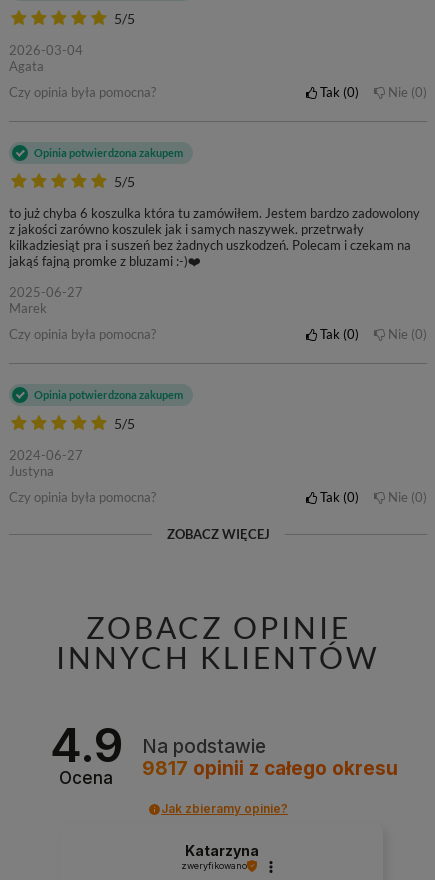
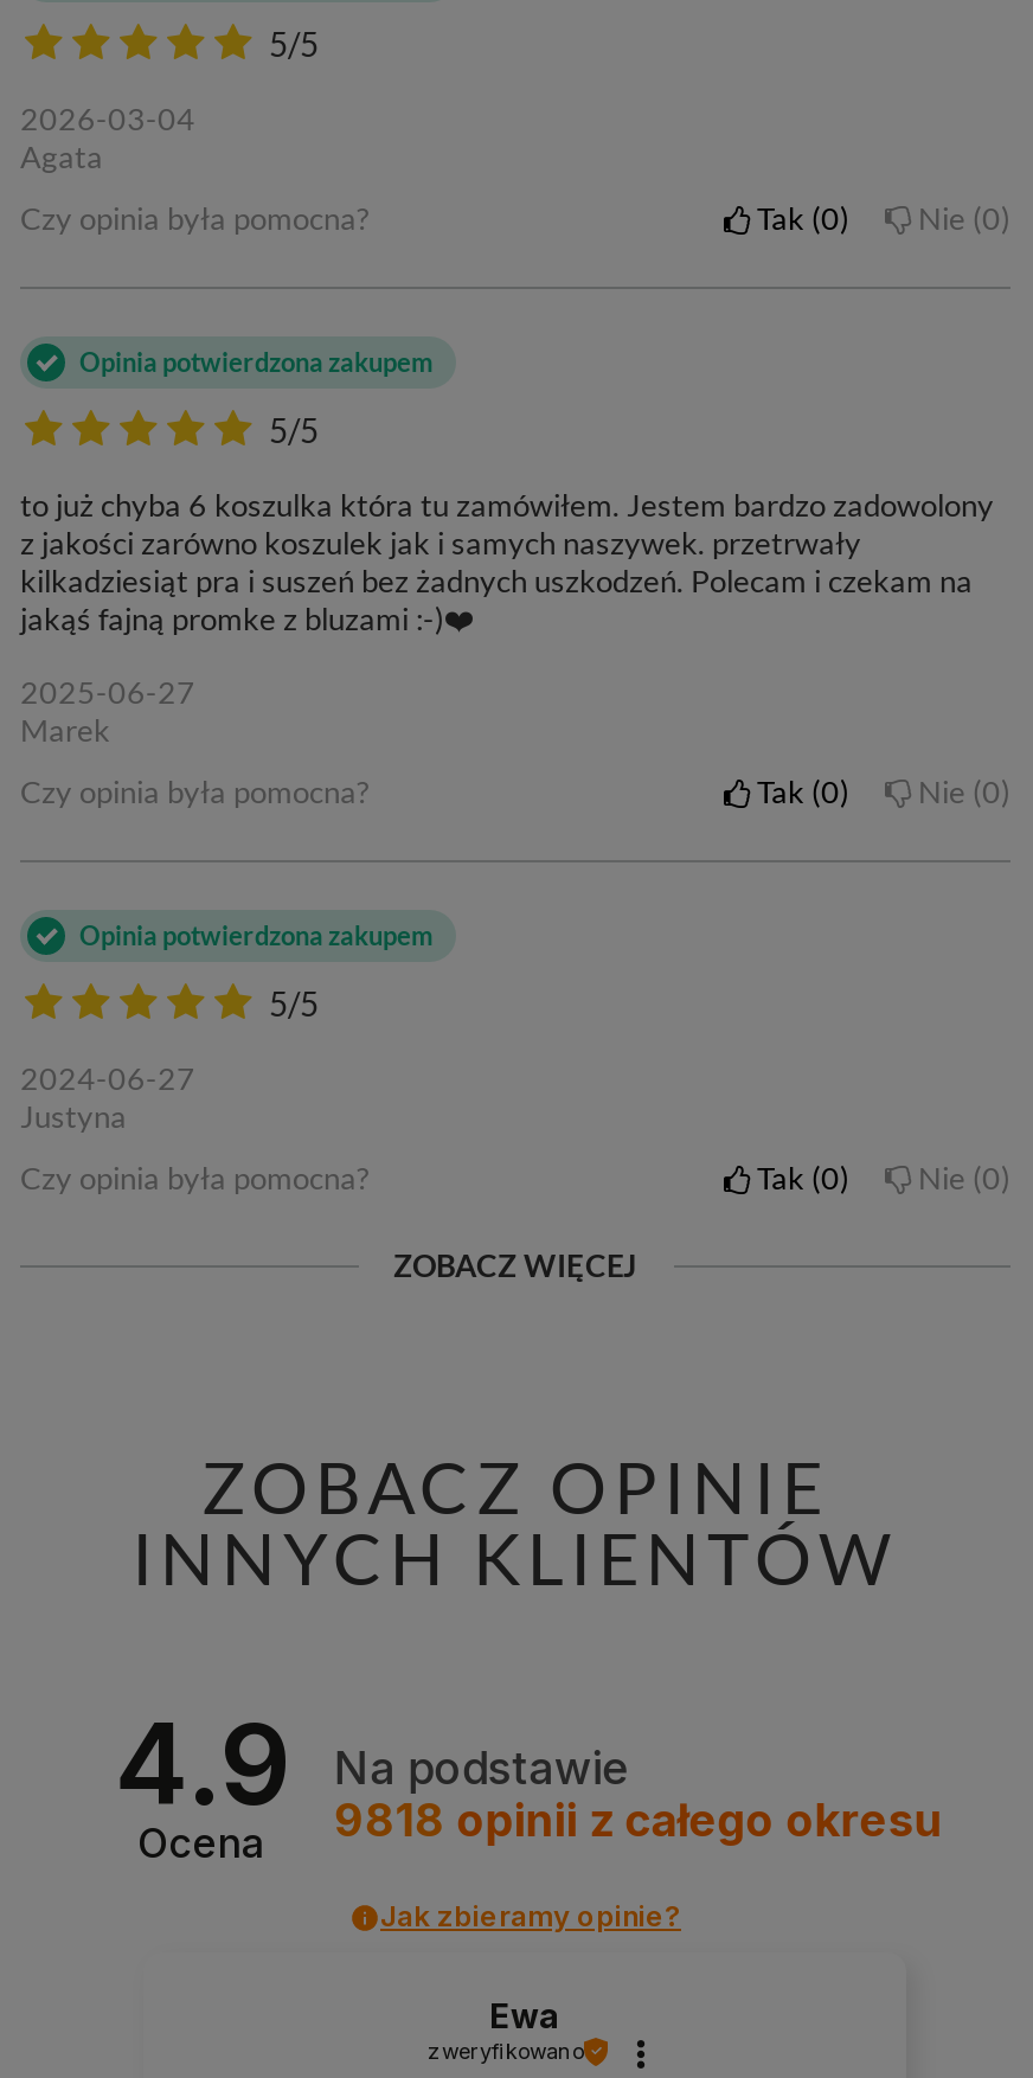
[142,757,398,780] 9817 opinii z całego okresu -> [334,1793,943,1848] 9818 opinii z całego okresu
[185,842,259,859] Katarzyna -> [489,1996,560,2036] Ewa

